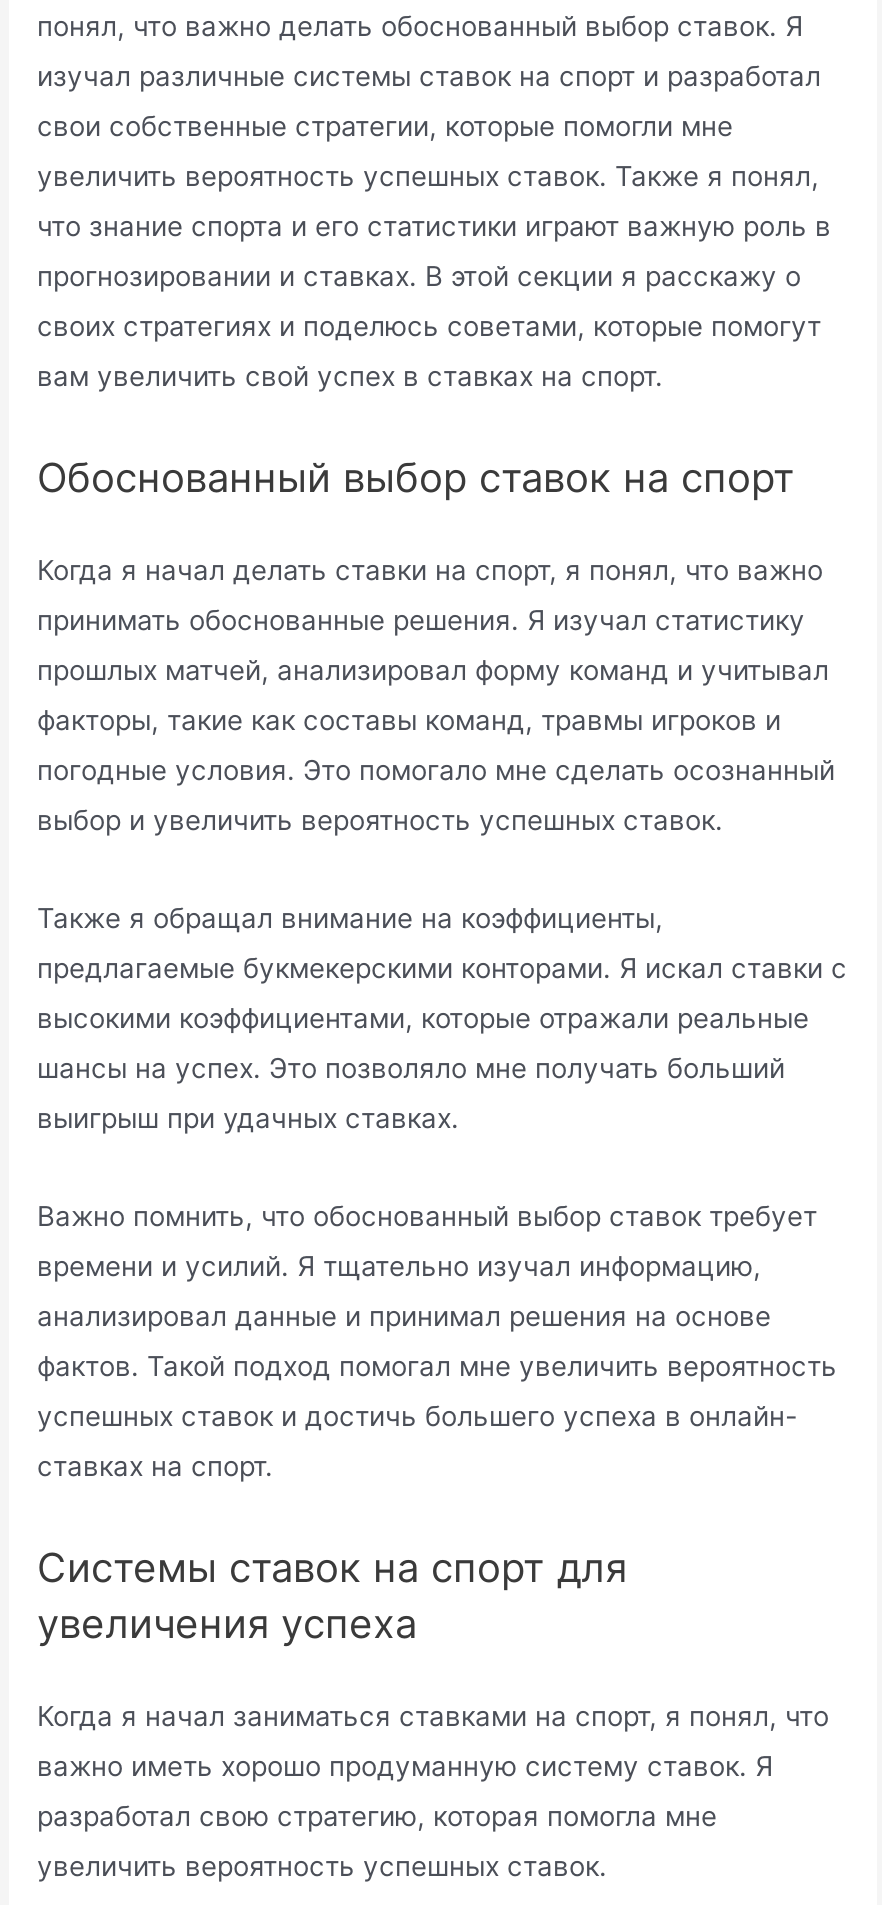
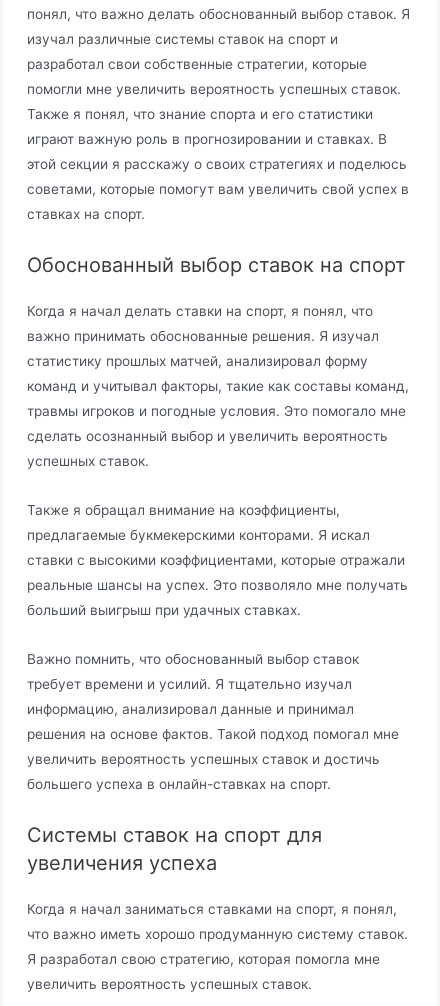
[37,61,847,1432] изучал различные системы ставок на спорт и разработал | свои собственные стратегии, которые помогли мне | увеличить вероятность успешных ставок. Также я понял, | что знание спорта и его статистики играют важную роль в | прогнозировании и ставках. В этой секции я расскажу о | своих стратегиях и поделюсь советами, которые помогут | вам увеличить свой успех в ставках на спорт. | Когда я начал делать ставки на спорт, я понял, что важно | принимать обоснованные решения. Я изучал статистику | прошлых матчей, анализировал форму команд и учитывал | факторы, такие как составы команд, травмы игроков и | погодные условия. Это помогало мне сделать осознанный | выбор и увеличить вероятность успешных ставок. | предлагаемые букмекерскими конторами. Я искал ставки с | высокими коэффициентами, которые отражали реальные | шансы на успех. Это позволяло мне получать больший | выигрыш при удачных ставках. | Важно помнить, что обоснованный выбор ставок требует | времени и усилий. Я тщательно изучал информацию, | анализировал данные и принимал решения на основе | фактов. Такой подход помогал мне увеличить вероятность | успешных ставок и достичь большего успеха в онлайн- -> [27,31,409,197] изучал различные системы ставок на спорт и | разработал свои собственные стратегии, которые | помогли мне увеличить вероятность успешных ставок. | Также я понял, что знание спорта и его статистики | играют важную роль в прогнозировании и ставках. В | этой секции я расскажу о своих стратегиях и поделюсь | советами, которые помогут вам увеличить свой успех в
moved [37,455,795,503] -> [27,253,406,277]: Обоснованный выбор ставок на спорт
moved [37,903,663,935] -> [27,502,340,518]: Также я обращал внимание на коэффициенты,
moved [37,1450,273,1482] -> [27,206,145,222]: ставках на спорт.
none -> [27,303,409,792] Когда я начал делать ставки на спорт, я понял, что | важно принимать обоснованные решения. Я изучал | статистику прошлых матчей, анализировал форму | команд и учитывал факторы, такие как составы команд, | травмы игроков и погодные условия. Это помогало мне | сделать осознанный выбор и увеличить вероятность | успешных ставок. | предлагаемые букмекерскими конторами. Я искал | ставки с высокими коэффициентами, которые отражали | реальные шансы на успех. Это позволяло мне получать | больший выигрыш при удачных ставках. | Важно помнить, что обоснованный выбор ставок | требует времени и усилий. Я тщательно изучал | информацию, анализировал данные и принимал | решения на основе фактов. Такой подход помогал мне | увеличить вероятность успешных ставок и достичь | большего успеха в онлайн-ставках на спорт.

